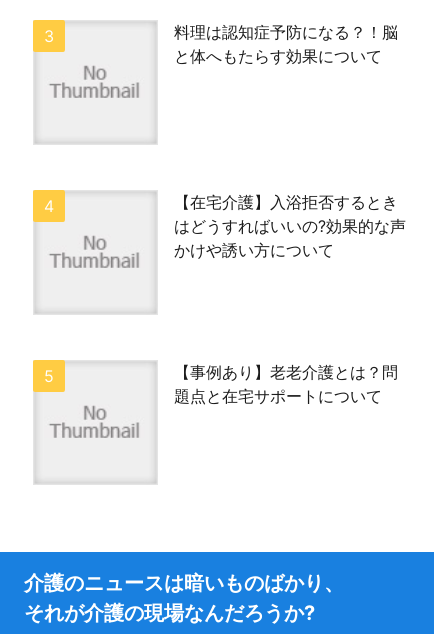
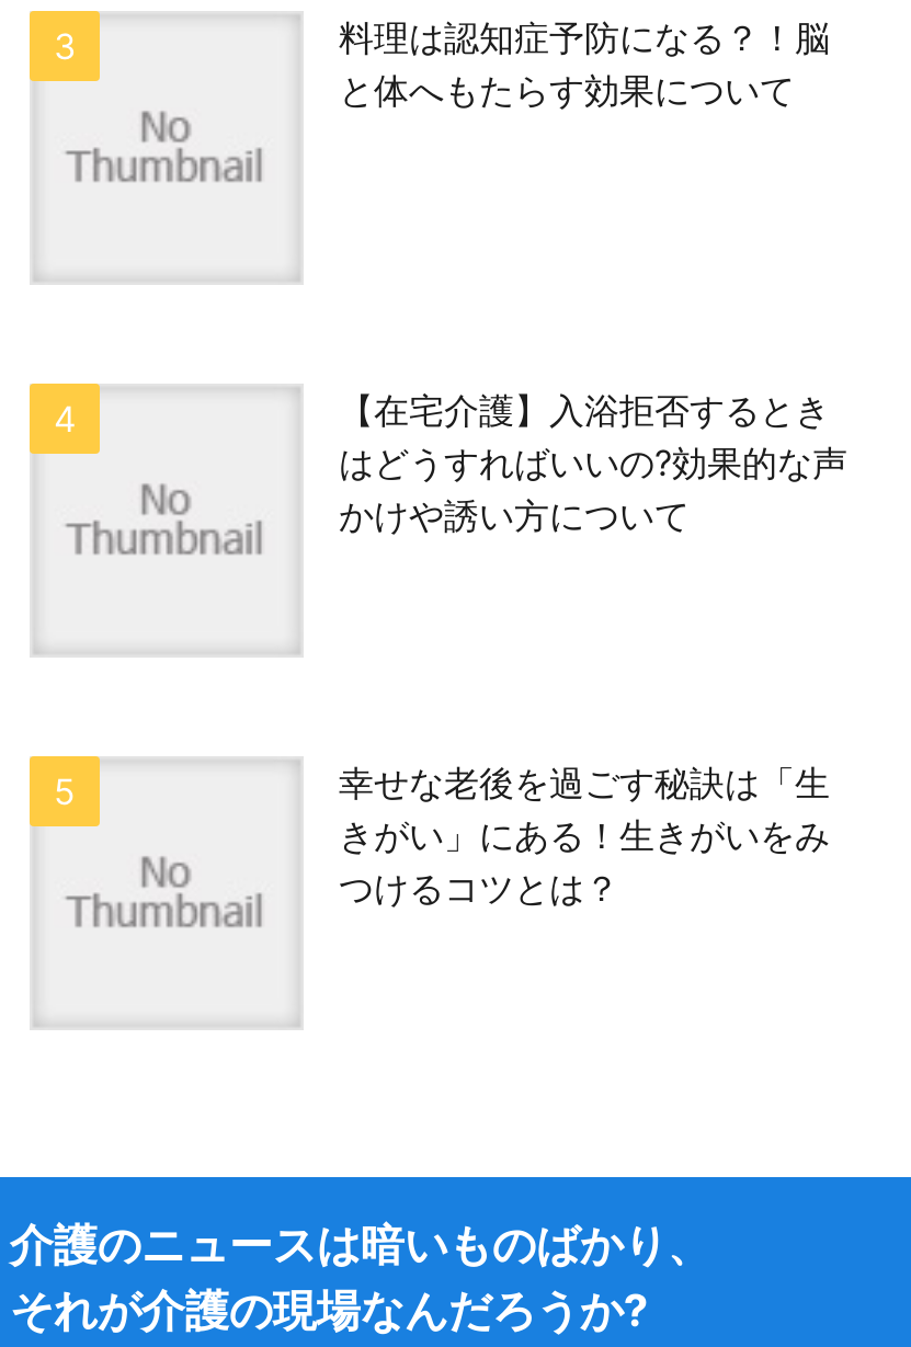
[174,362,398,406] 【事例あり】老老介護とは？問 | 題点と在宅サポートについて -> [339,761,830,910] 幸せな老後を過ごす秘訣は「生 | きがい」にある！生きがいをみ | つけるコツとは？

